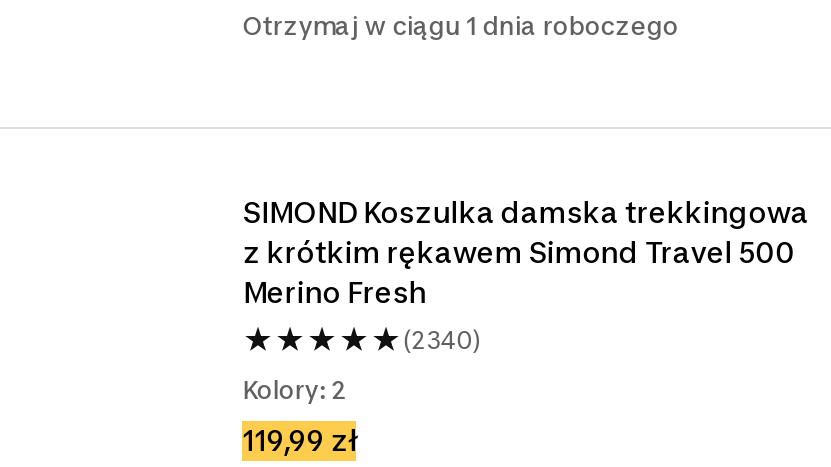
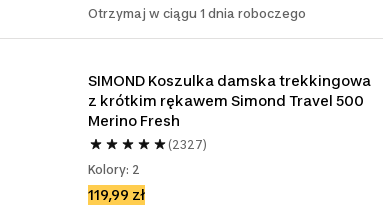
[403,325,481,355] (2340) -> [168,137,207,152] (2327)

